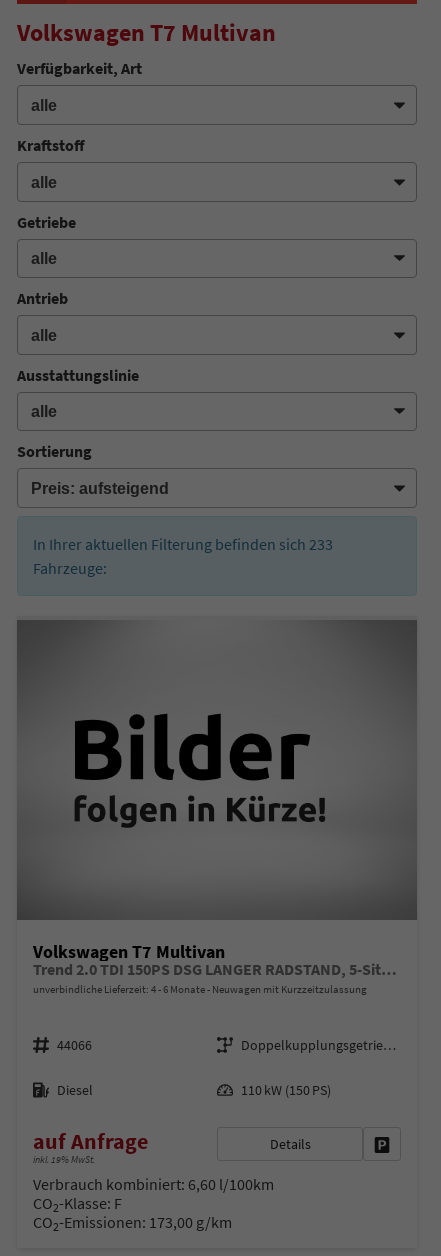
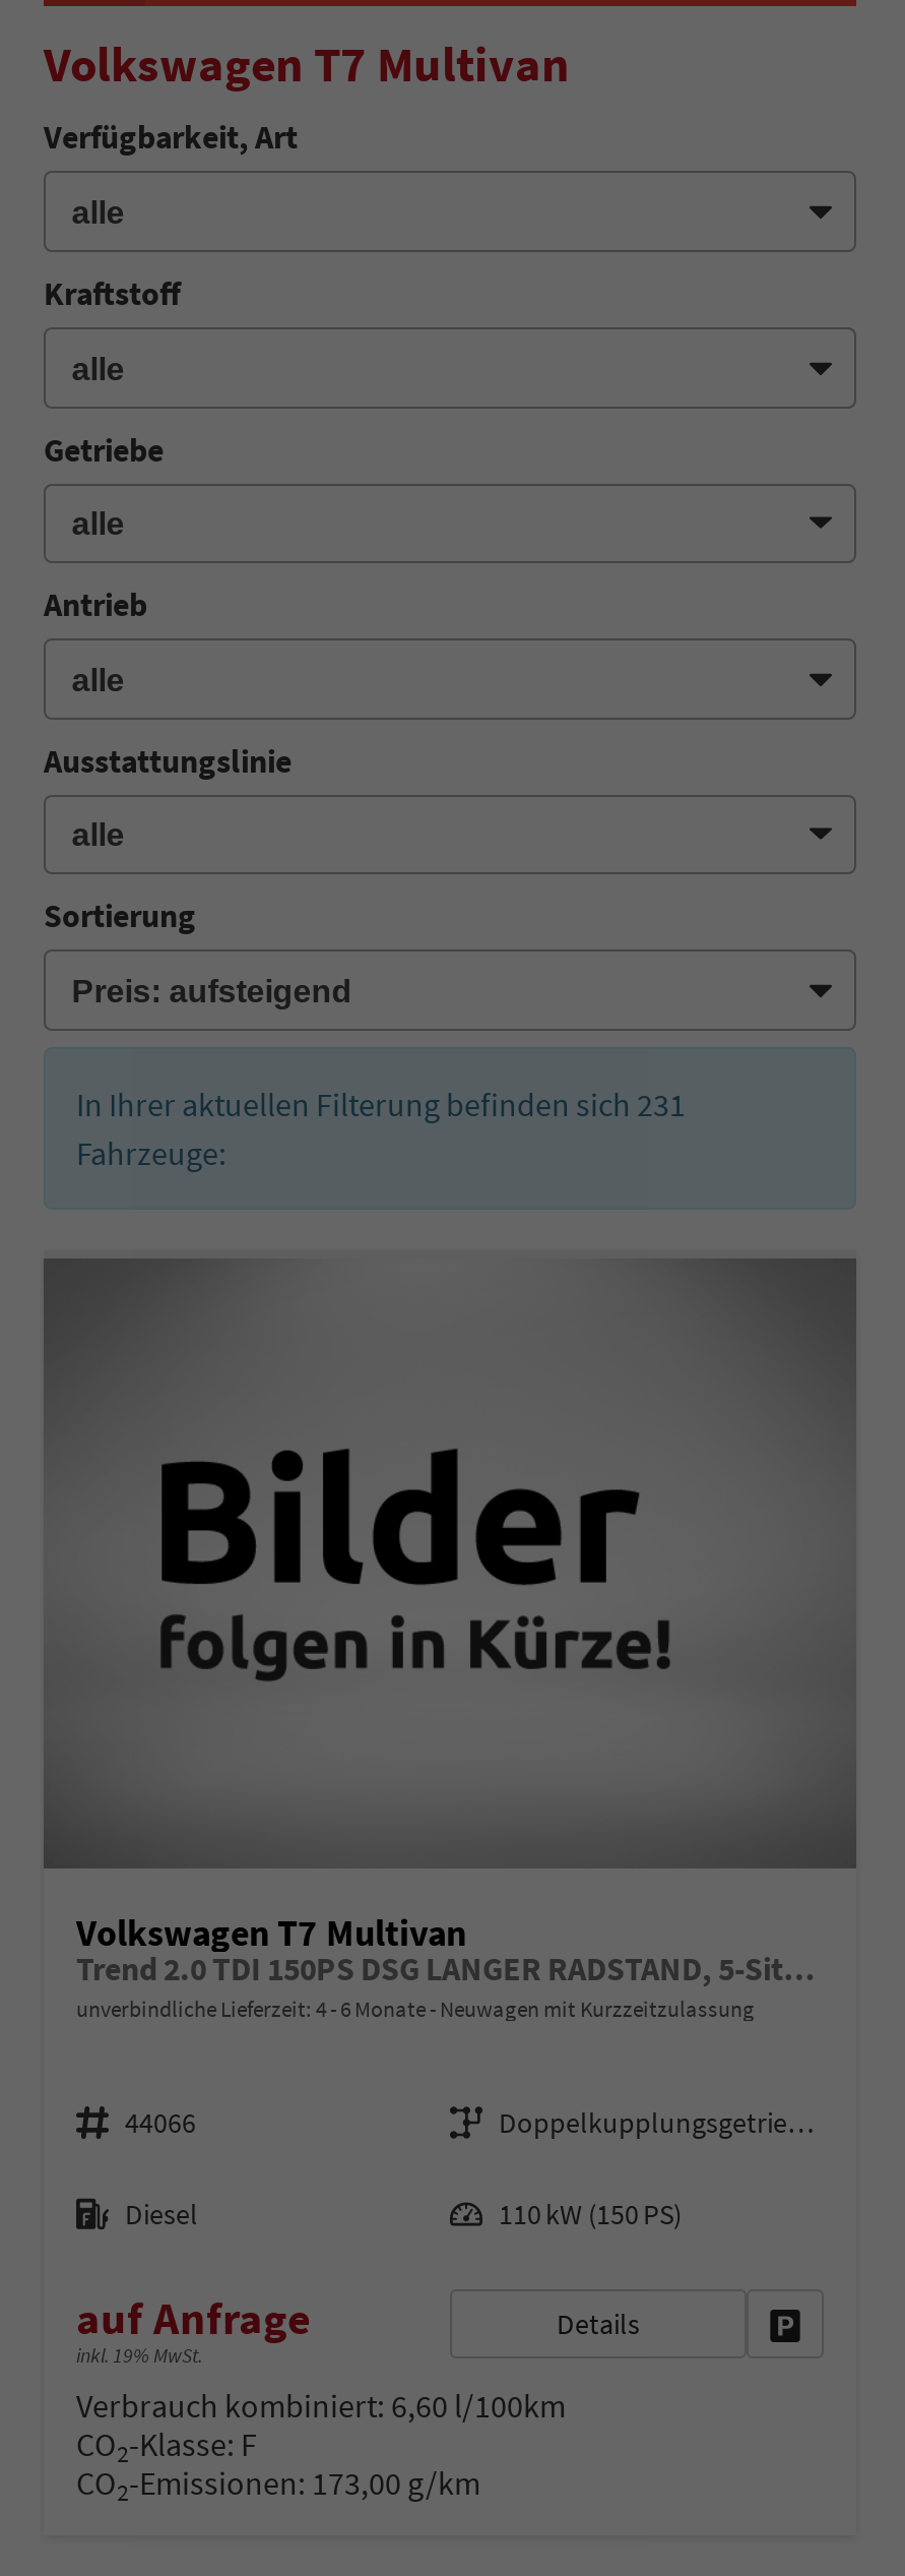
[33,534,333,554] In Ihrer aktuellen Filterung befinden sich 233 -> [76,1083,686,1124] In Ihrer aktuellen Filterung befinden sich 231

